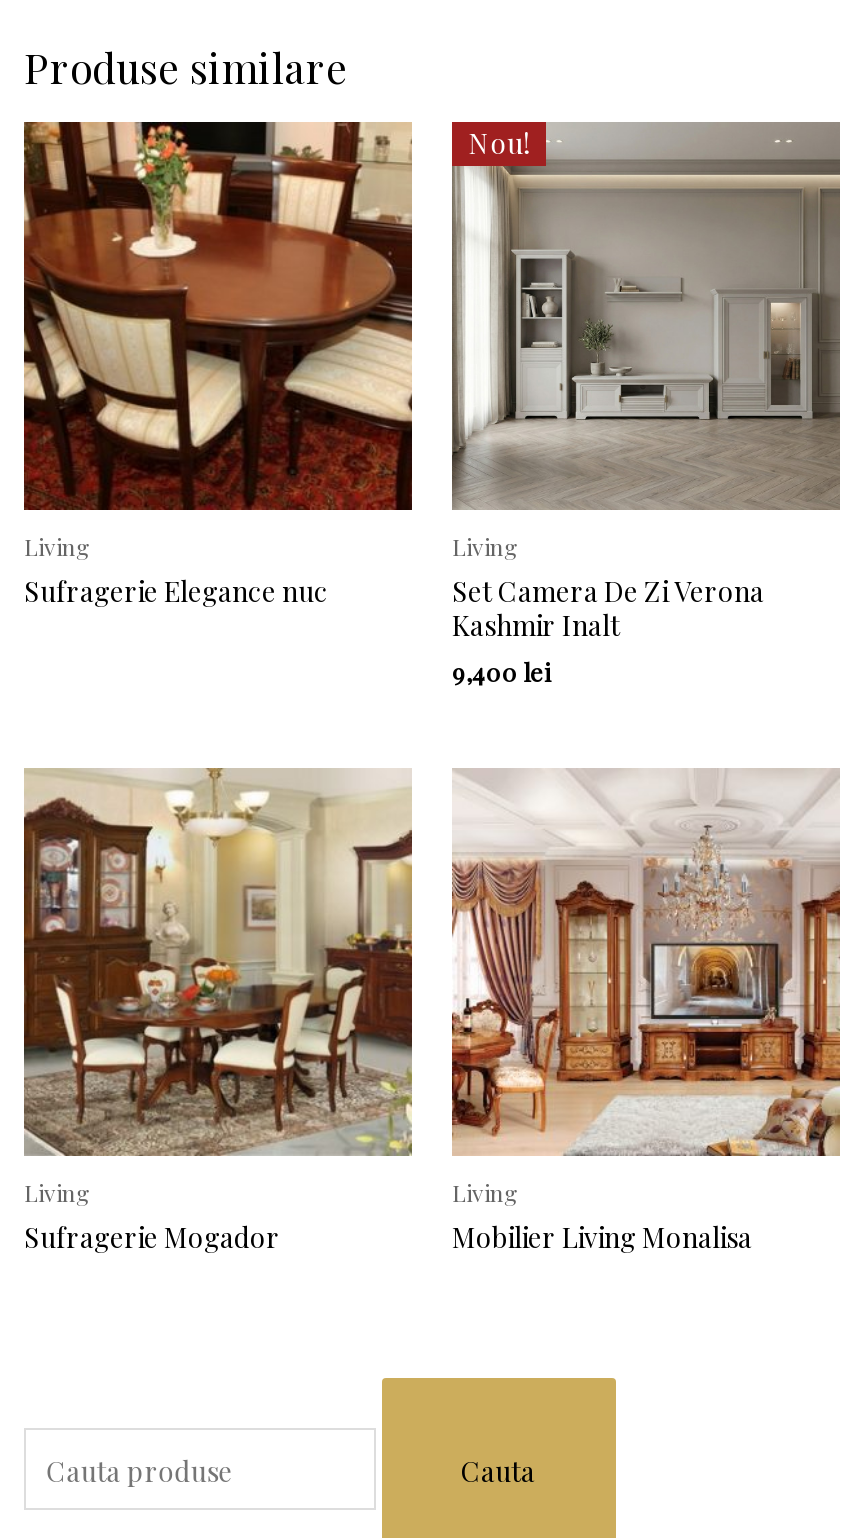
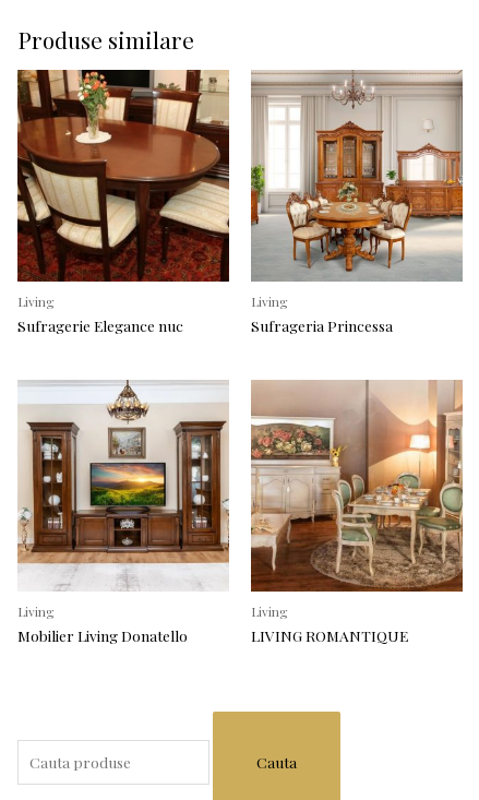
[452,122,842,688] [image] | Set Camera De Zi Verona | Kashmir Inalt | 9,400 lei -> [251,71,463,335] [image] | Sufrageria Princessa
[469,125,529,163] Nou! -> none
[22,768,414,1254] [image] | Sufragerie Mogador -> [17,381,228,645] [image] | Mobilier Living Donatello
[452,770,840,1254] [image] | Mobilier Living Monalisa -> [251,380,463,645] [image] | LIVING ROMANTIQUE

